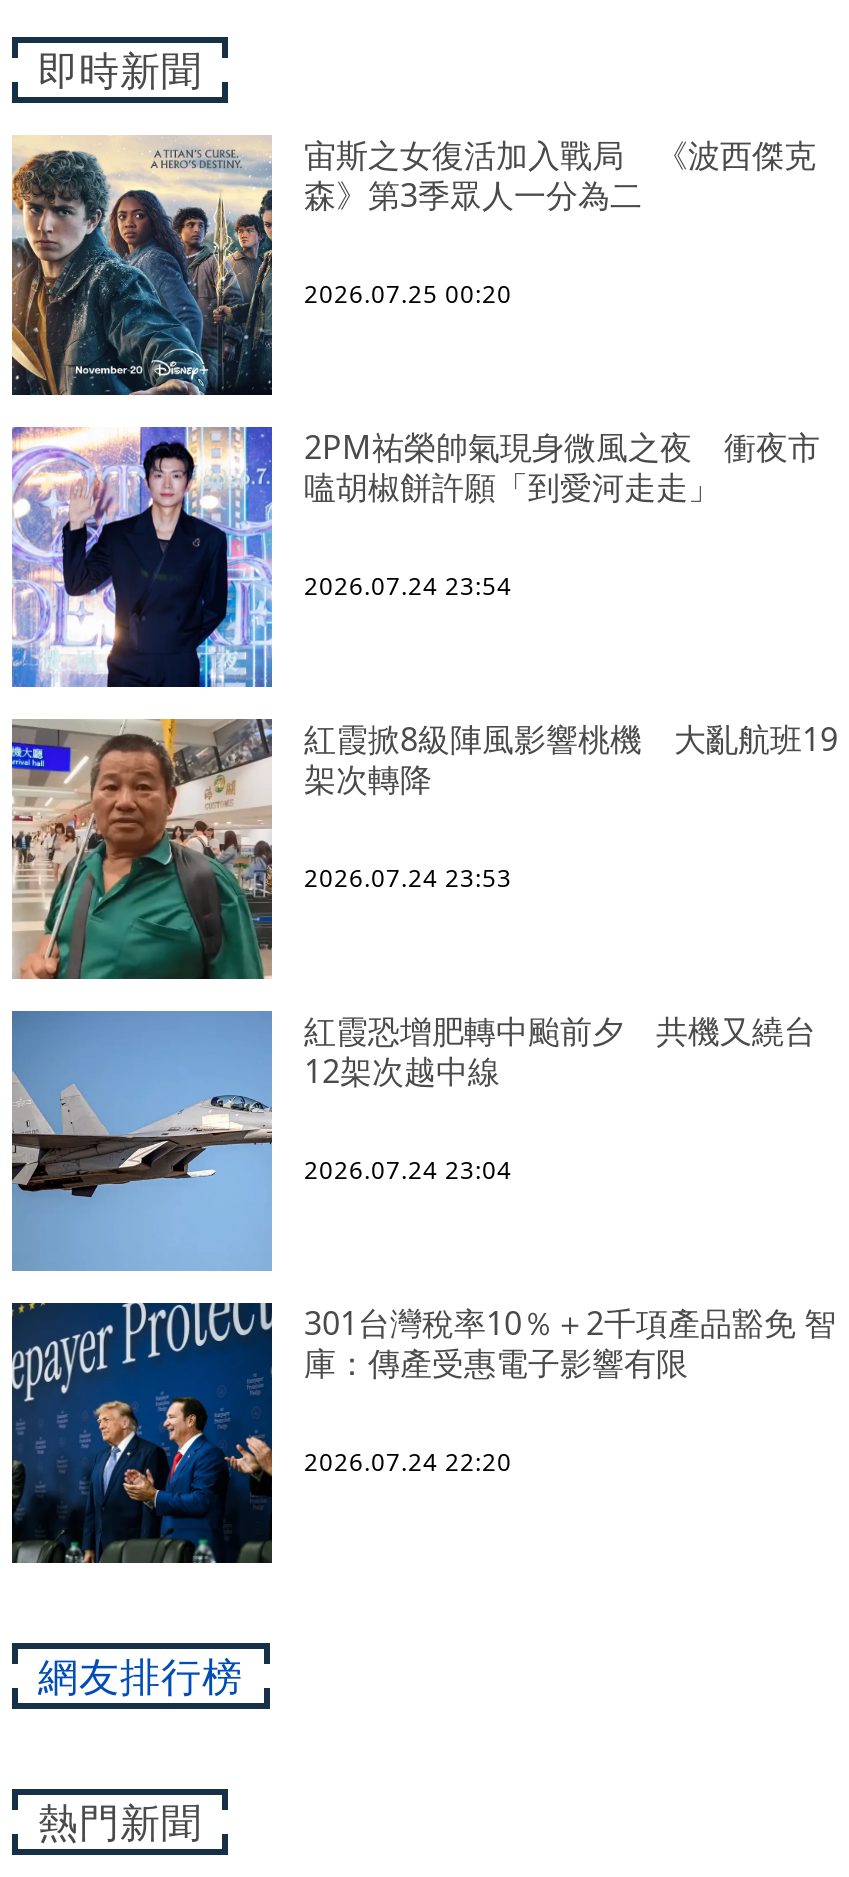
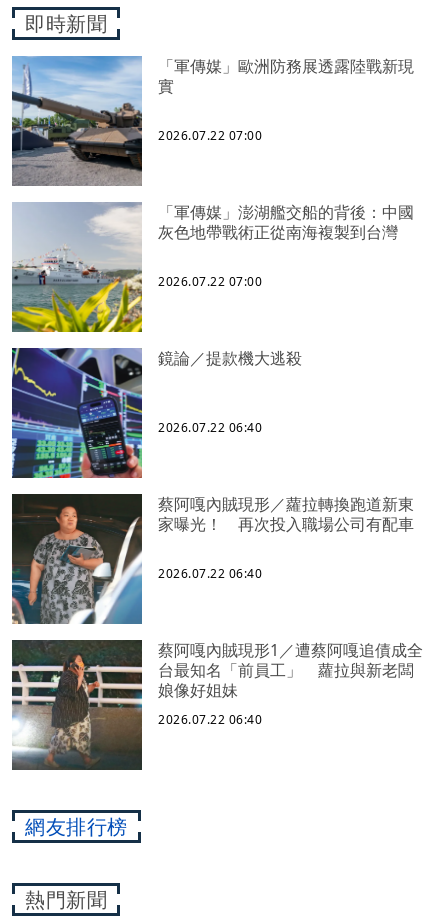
[10,133,816,397] [image] | 宙斯之女復活加入戰局 《波西傑克 | 森》第3季眾人一分為二 -> [11,55,414,186] [image] | 「軍傳媒」歐洲防務展透露陸戰新現 | 實
[304,277,512,311] 2026.07.25 00:20 -> [158,127,262,144] 2026.07.22 07:00
[10,425,820,689] [image] | 2PM祐榮帥氣現身微風之夜 衝夜市 | 嗑胡椒餅許願「到愛河走走」 -> [11,201,414,333] [image] | 「軍傳媒」澎湖艦交船的背後：中國 | 灰色地帶戰術正從南海複製到台灣
[304,569,512,603] 2026.07.24 23:54 -> [158,273,262,290] 2026.07.22 07:00
[10,717,838,981] [image] | 紅霞掀8級陣風影響桃機 大亂航班19 | 架次轉降 -> [11,347,302,479] [image] | 鏡論／提款機大逃殺
[304,861,512,895] 2026.07.24 23:53 -> [158,419,262,436] 2026.07.22 06:40
[10,1009,816,1273] [image] | 紅霞恐增肥轉中颱前夕 共機又繞台 | 12架次越中線 -> [11,493,414,625] [image] | 蔡阿嘎內賊現形／蘿拉轉換跑道新東 | 家曝光！ 再次投入職場公司有配車
[304,1153,512,1187] 2026.07.24 23:04 -> [158,565,262,582] 2026.07.22 06:40
[10,1301,804,1563] [image] | 301台灣稅率10％＋2千項產品豁免 智 | 庫：傳產受惠電子影響有限 -> [11,639,423,770] [image] | 蔡阿嘎內賊現形1／遭蔡阿嘎追債成全 | 台最知名「前員工」 蘿拉與新老闆 | 娘像好姐妹
[304,1445,512,1479] 2026.07.24 22:20 -> [158,711,262,728] 2026.07.22 06:40

